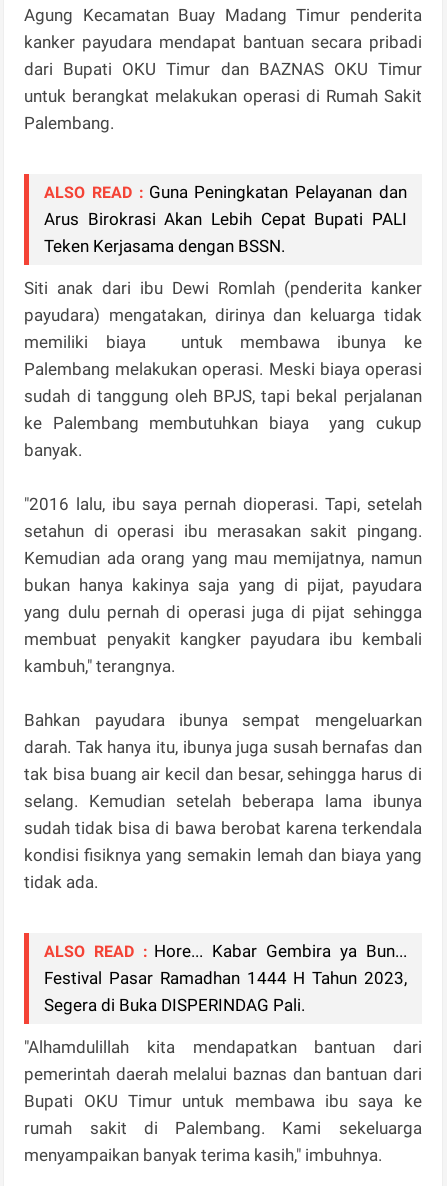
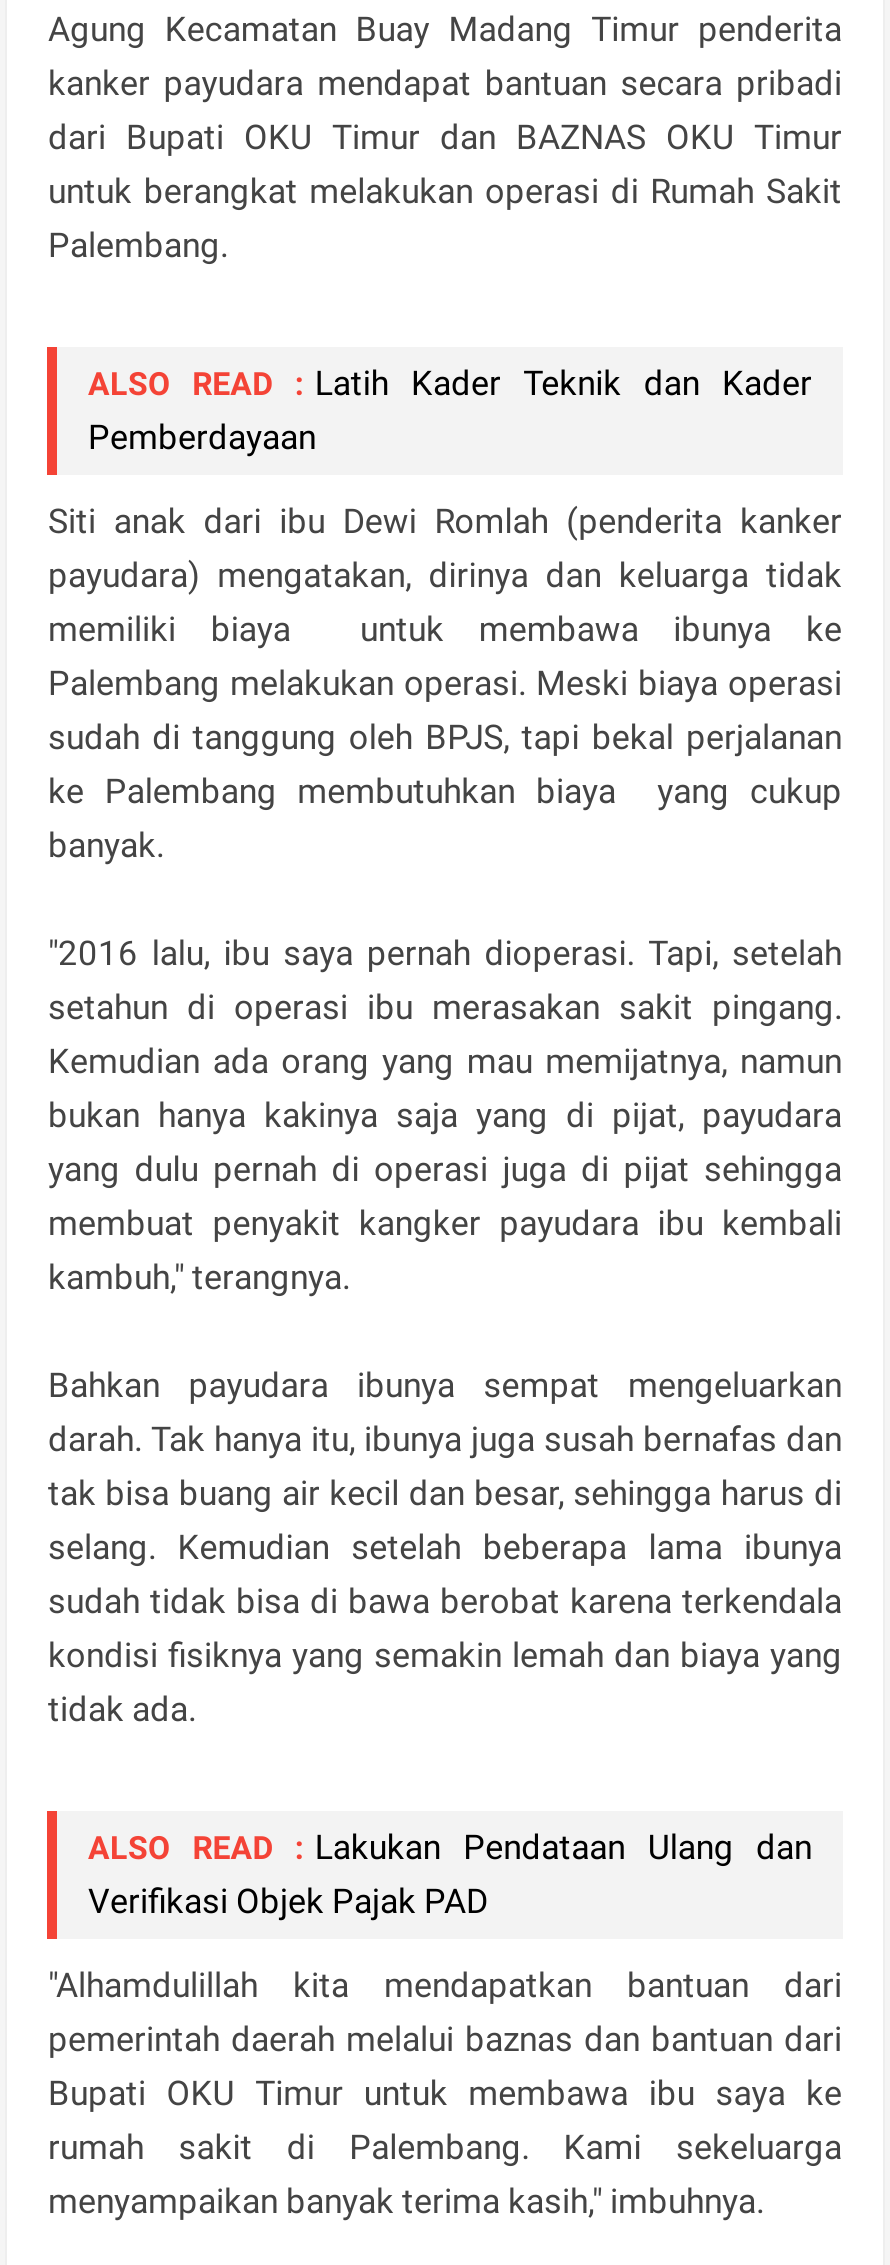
[44,182,406,256] ALSO READ : Guna Peningkatan Pelayanan dan | Arus Birokrasi Akan Lebih Cepat Bupati PALI | Teken Kerjasama dengan BSSN. -> [88,363,812,457] ALSO READ : Latih Kader Teknik dan Kader | Pemberdayaan
[44,941,406,1015] ALSO READ : Hore... Kabar Gembira ya Bun... | Festival Pasar Ramadhan 1444 H Tahun 2023, | Segera di Buka DISPERINDAG Pali. -> [88,1827,812,1921] ALSO READ : Lakukan Pendataan Ulang dan | Verifikasi Objek Pajak PAD

